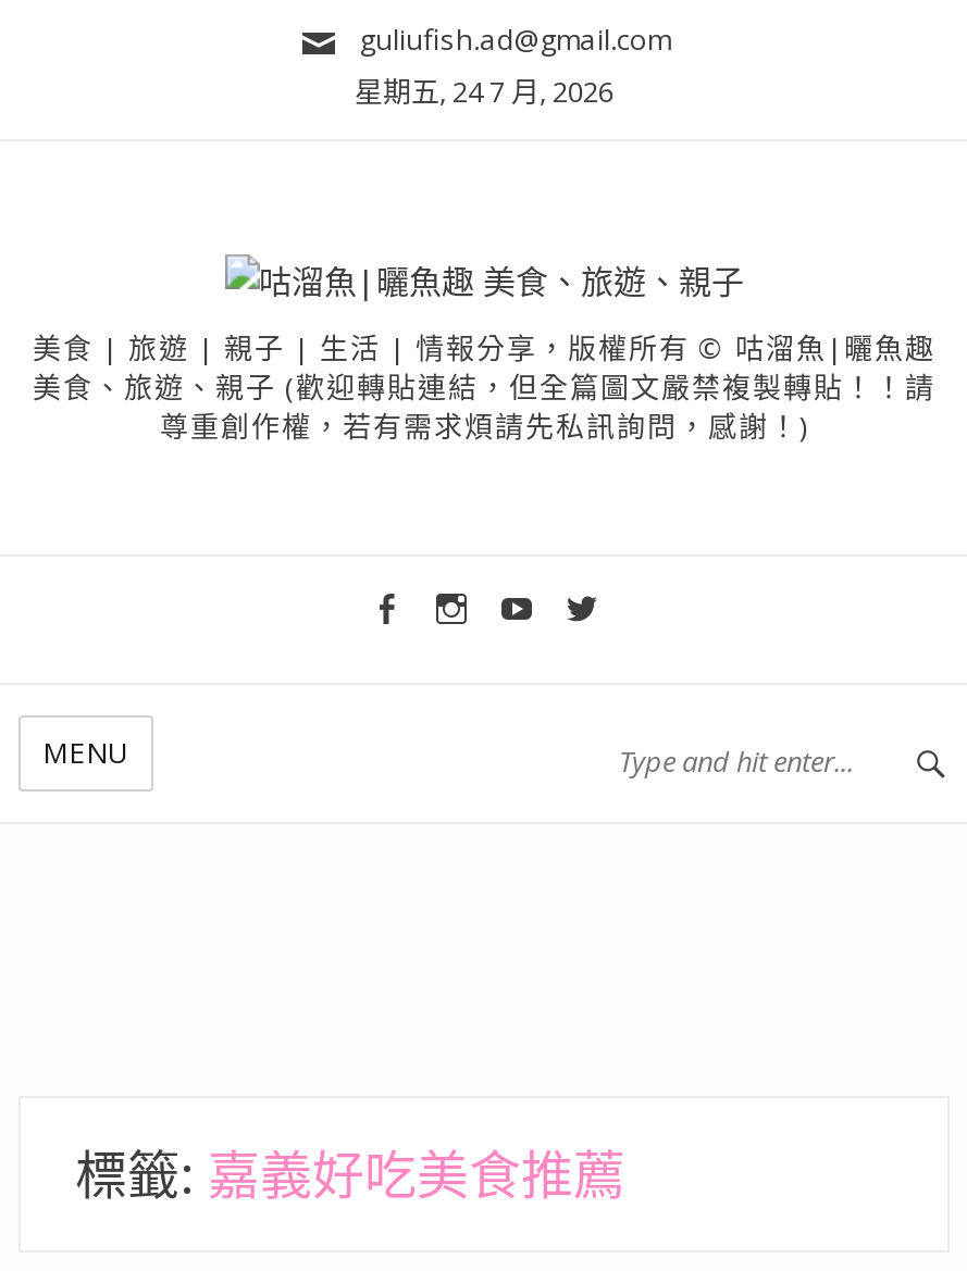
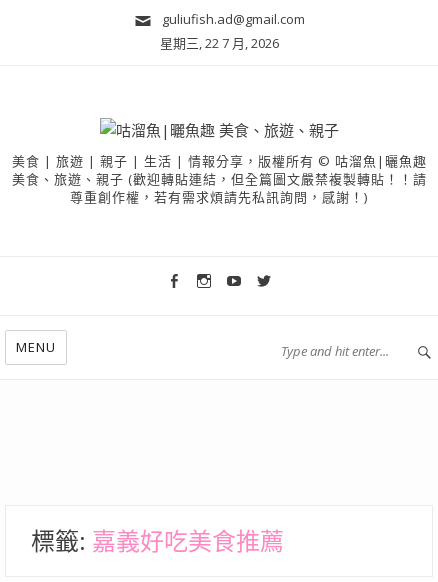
[355,72,613,111] 星期五, 24 7 月, 2026 -> [159,34,278,52] 星期三, 22 7 月, 2026

